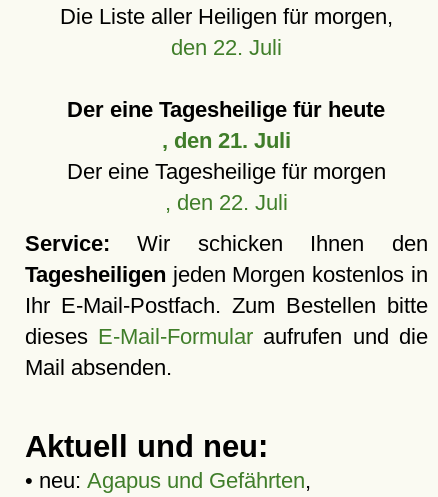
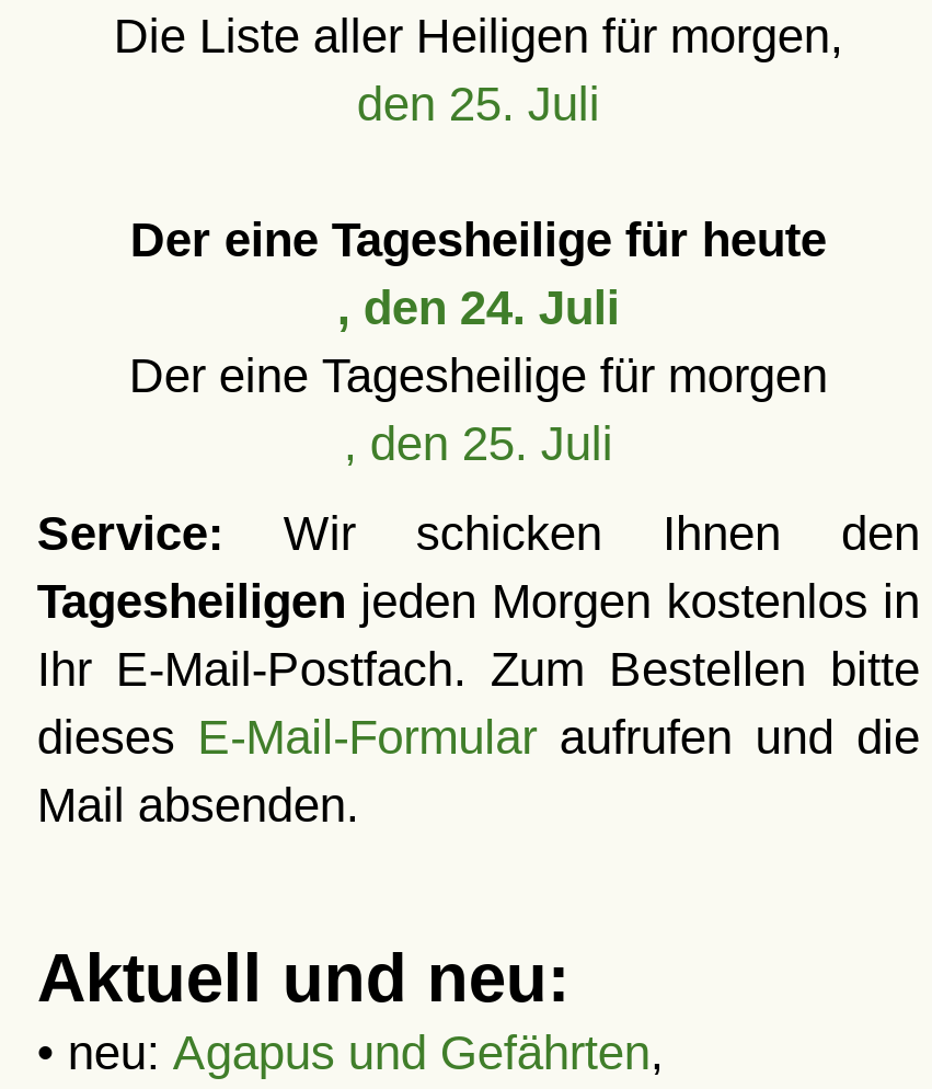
[171,35,282,60] den 22. Juli -> [357,77,600,131] den 25. Juli
[162,128,291,153] , den 21. Juli -> [337,280,620,335] , den 24. Juli
[165,190,288,215] , den 22. Juli -> [344,416,613,471] , den 25. Juli

